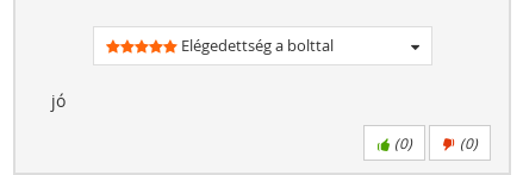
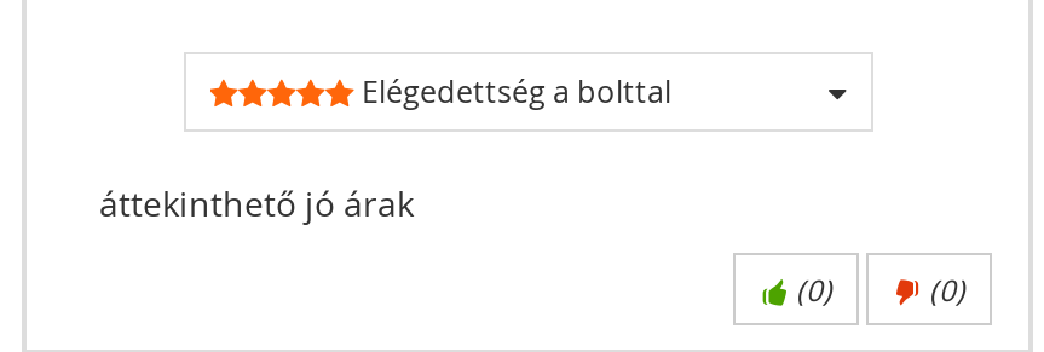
[51,89,66,111] jó -> [99,179,414,225] áttekinthető jó árak

